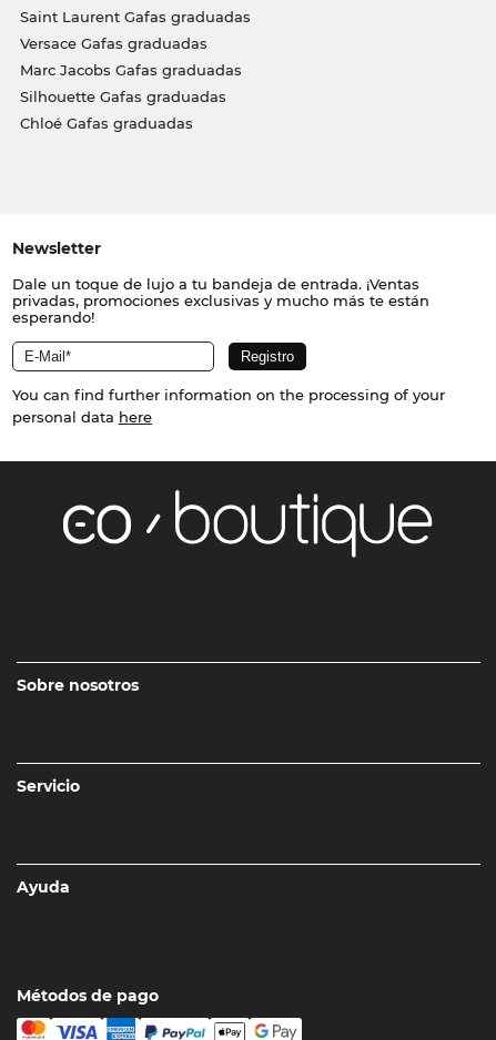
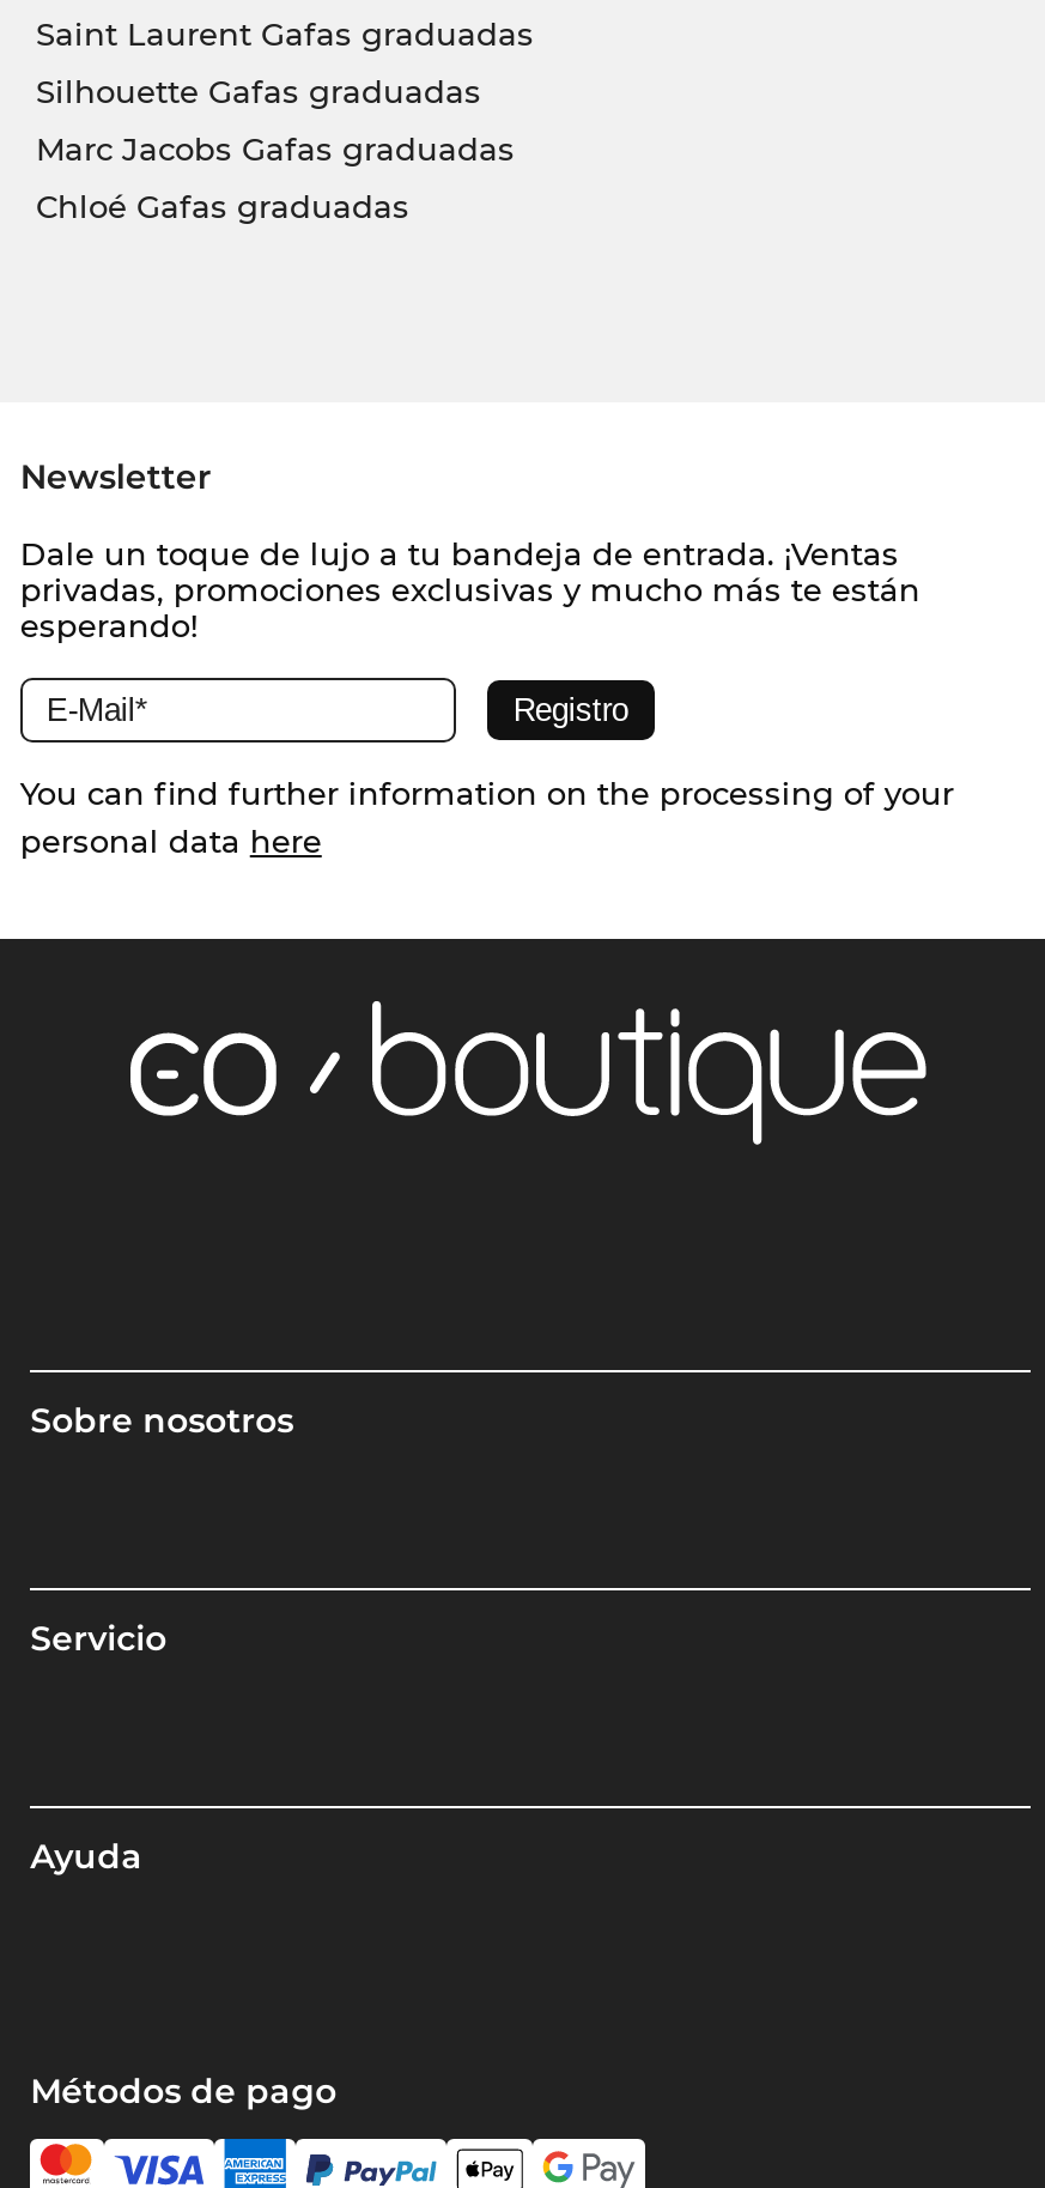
[19,34,207,52] Versace Gafas graduadas -> none
moved [19,87,226,105] -> [36,72,481,111]: Silhouette Gafas graduadas

